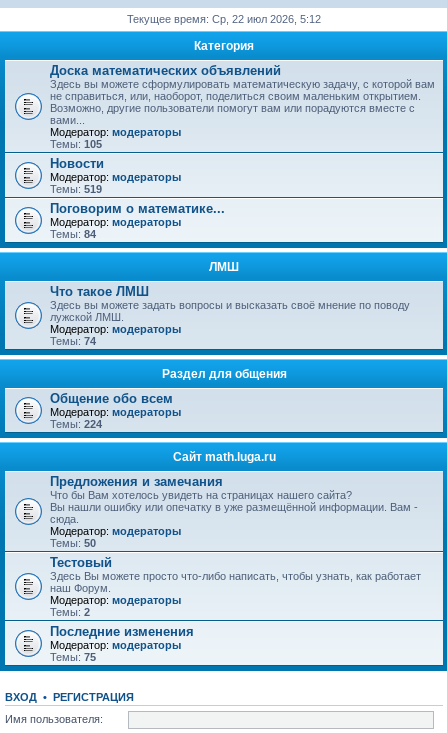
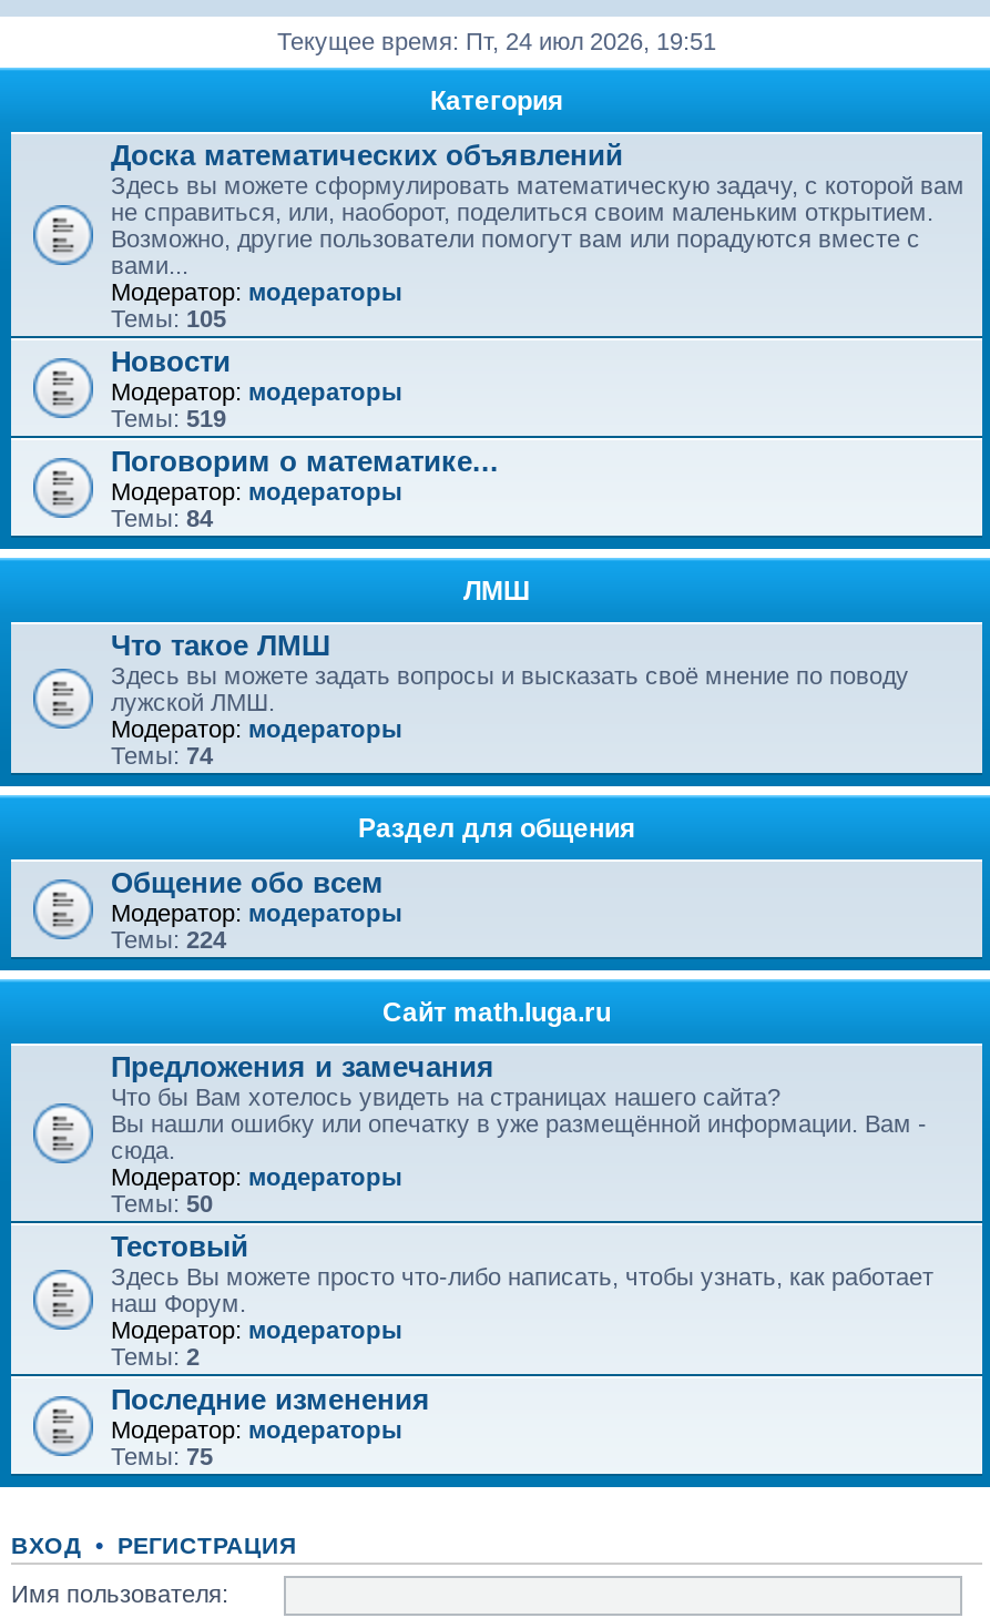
[127,13,321,25] Текущее время: Ср, 22 июл 2026, 5:12 -> [277,28,716,54] Текущее время: Пт, 24 июл 2026, 19:51

